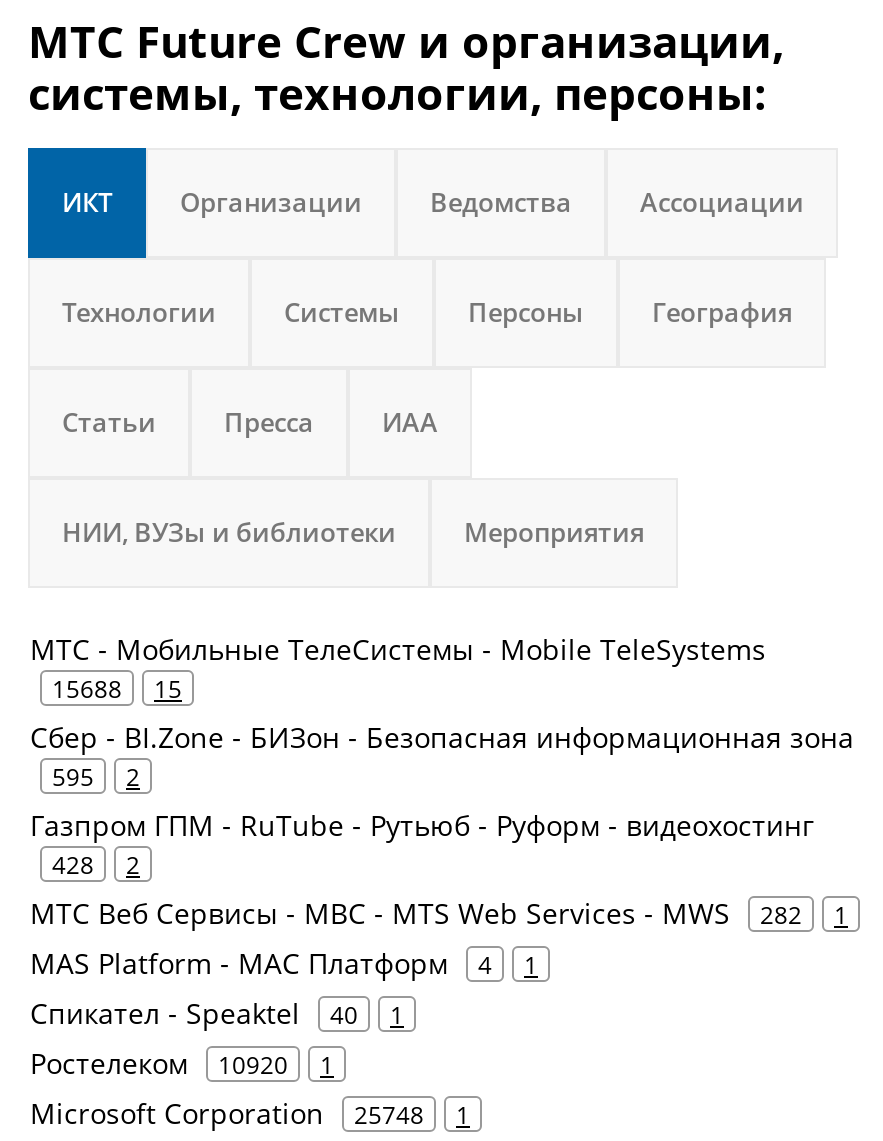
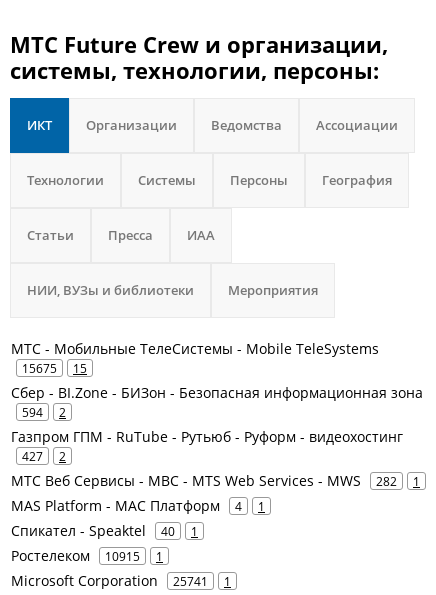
[52,672,182,704] 15688 15 -> [22,360,87,376] 15675 15
[52,760,140,792] 595 2 -> [22,404,66,420] 594 2
[52,848,140,880] 428 2 -> [22,448,66,464] 427 2
[30,1044,334,1082] Ростелеком 10920 1 -> [11,546,163,565] Ростелеком 10915 1
[30,1094,470,1132] Microsoft Corporation 25748 1 -> [11,571,231,590] Microsoft Corporation 25741 1

